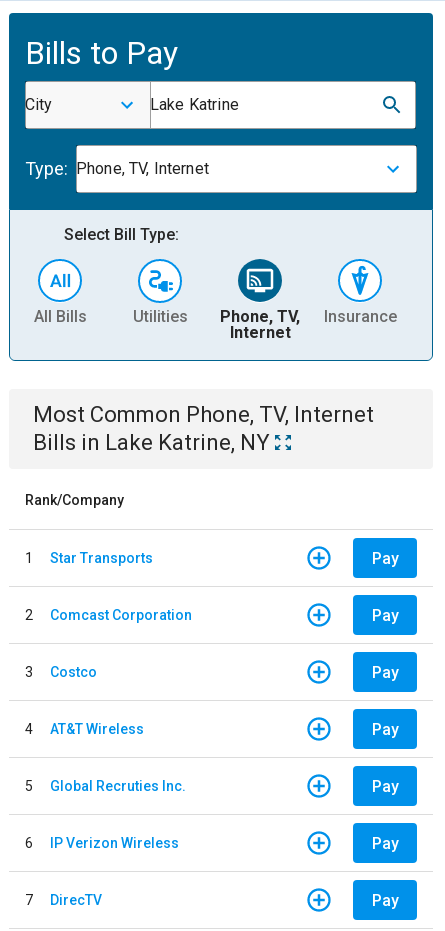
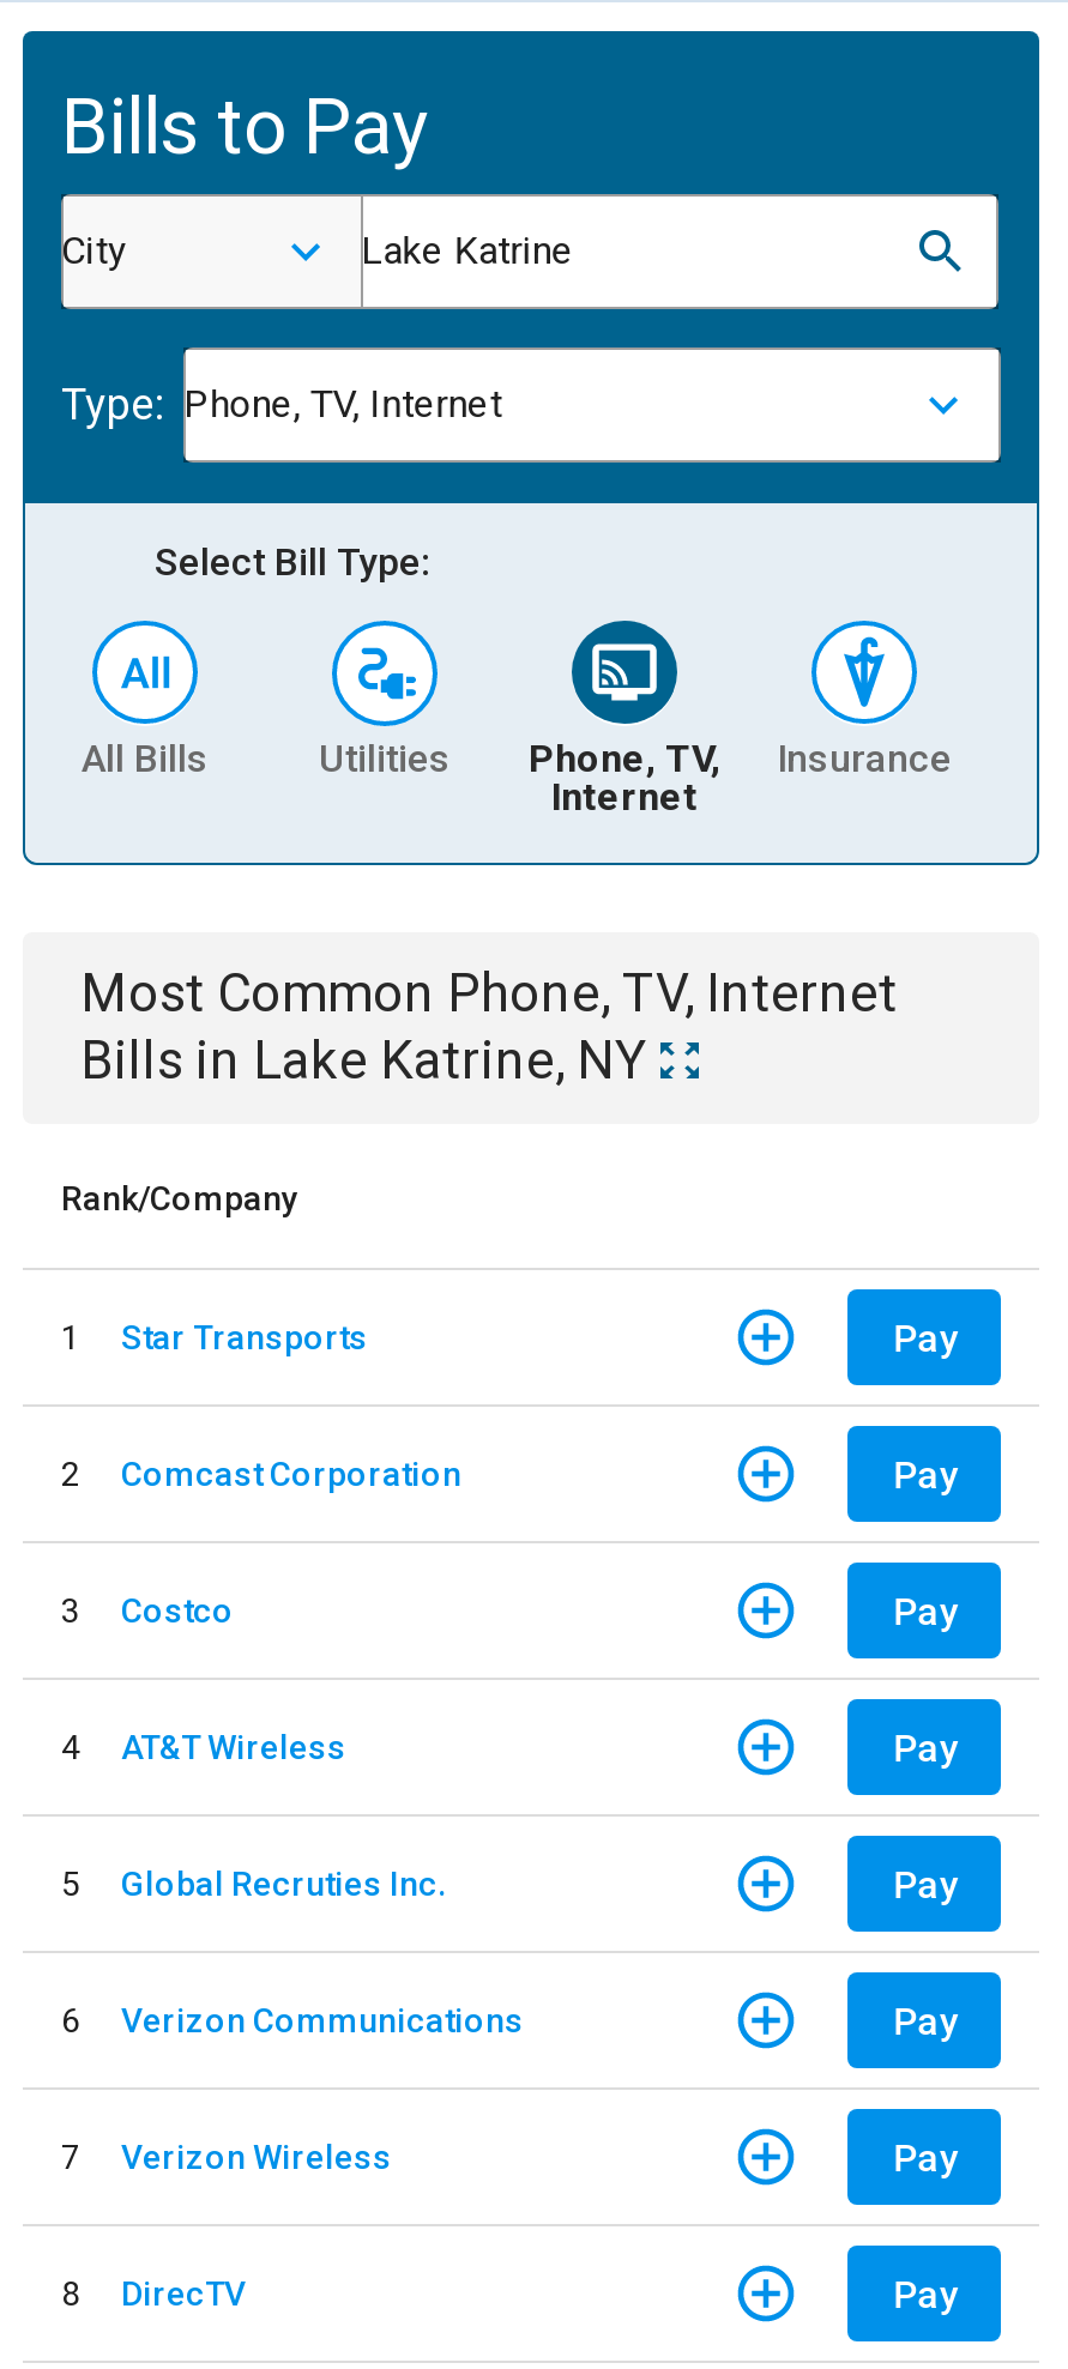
[50,834,179,850] IP Verizon Wireless -> [121,2000,524,2038] Verizon Communications
none -> [61,2134,958,2311] Verizon Wireless | Pay | 8

